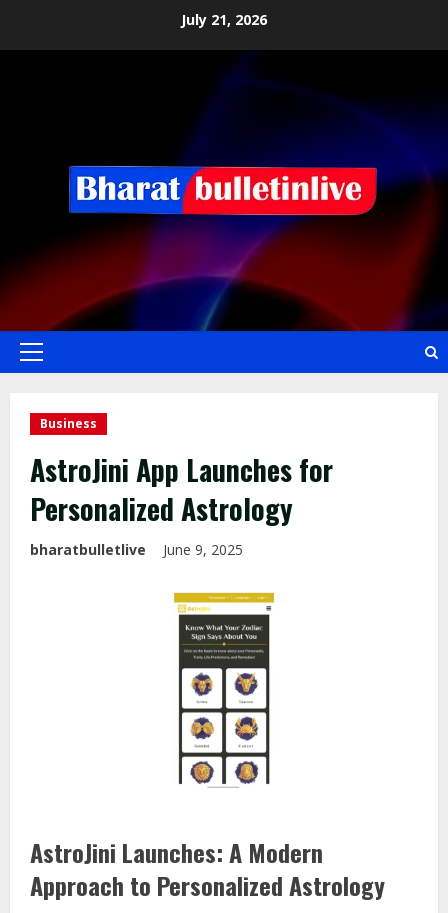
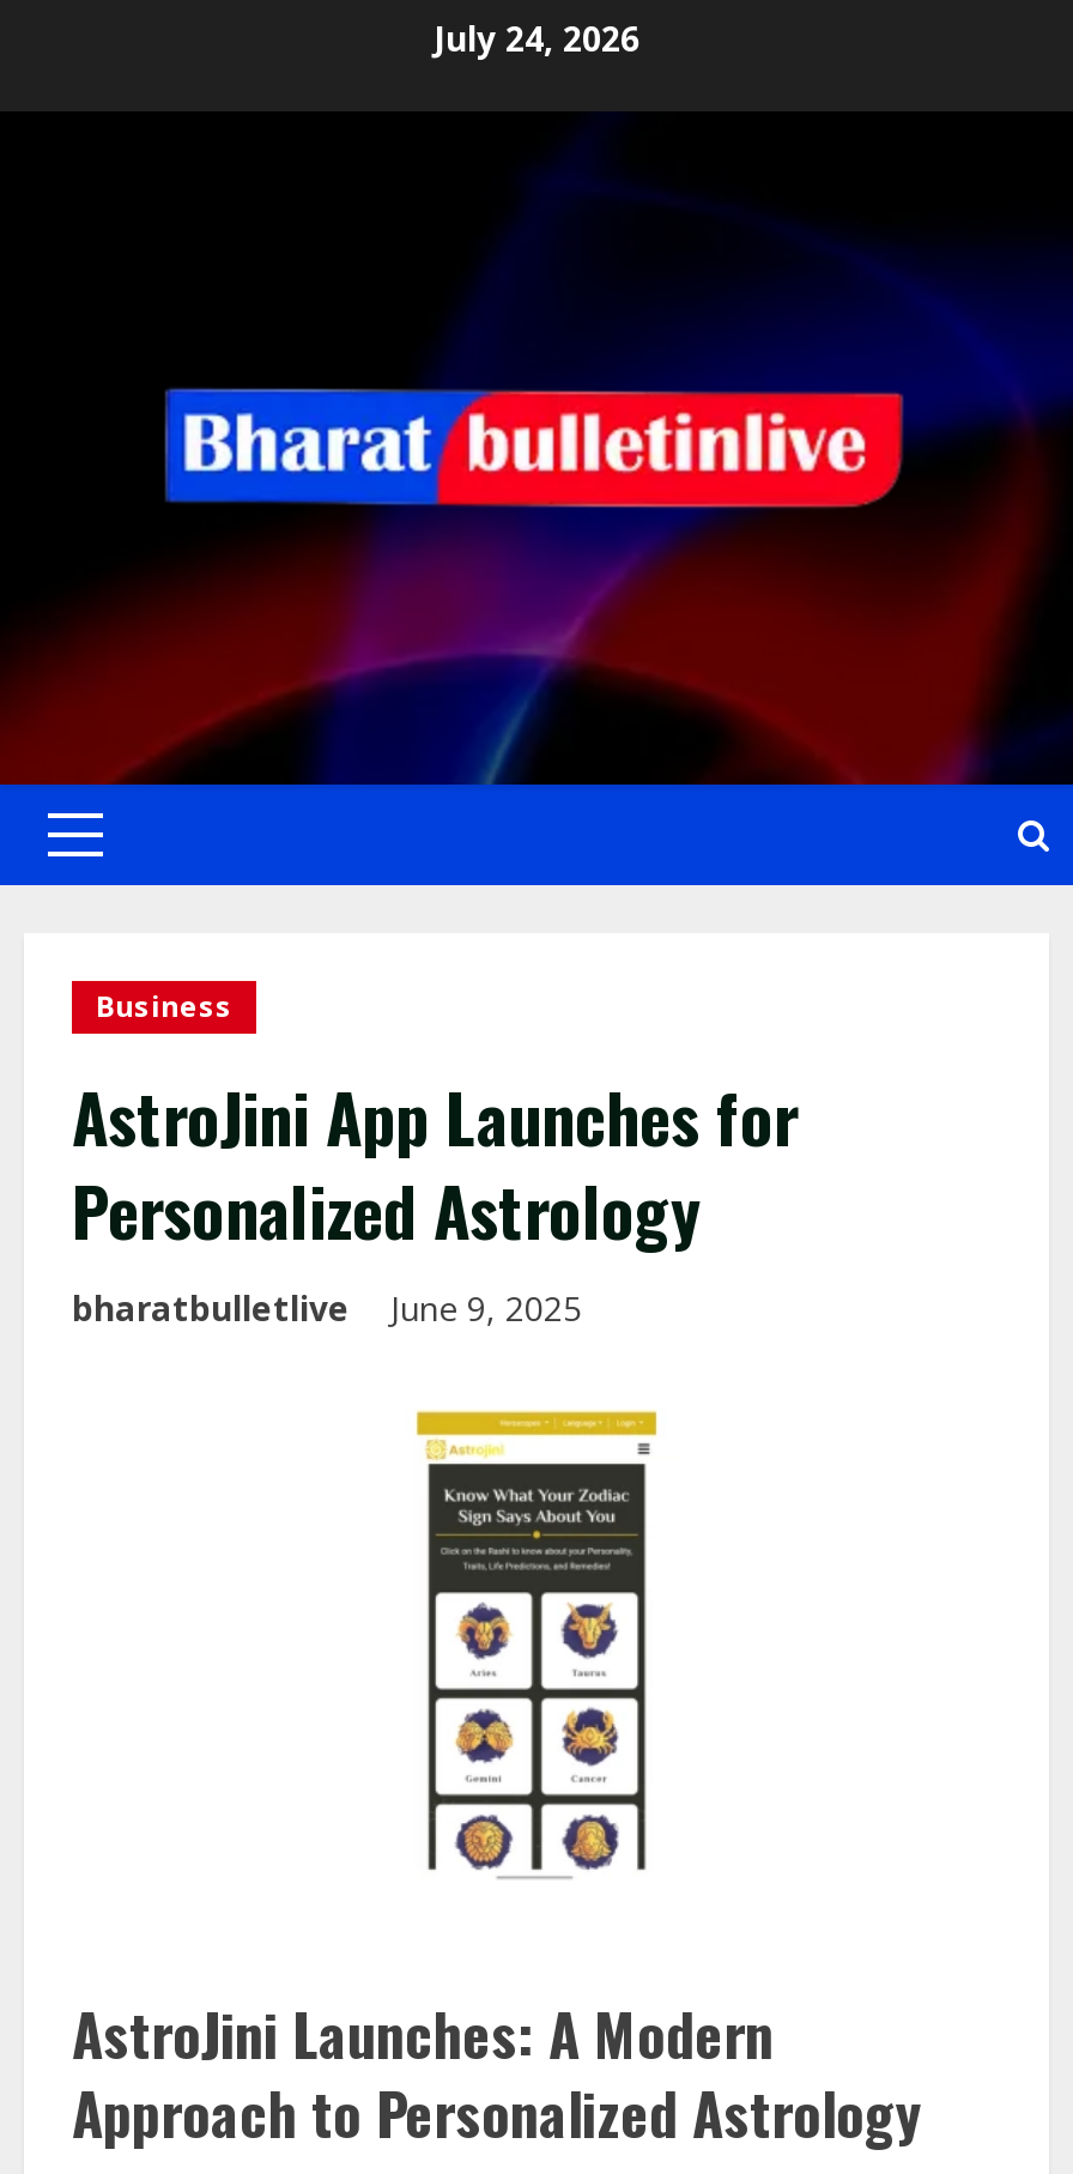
[181,10,267,29] July 21, 2026 -> [434,15,639,61] July 24, 2026

